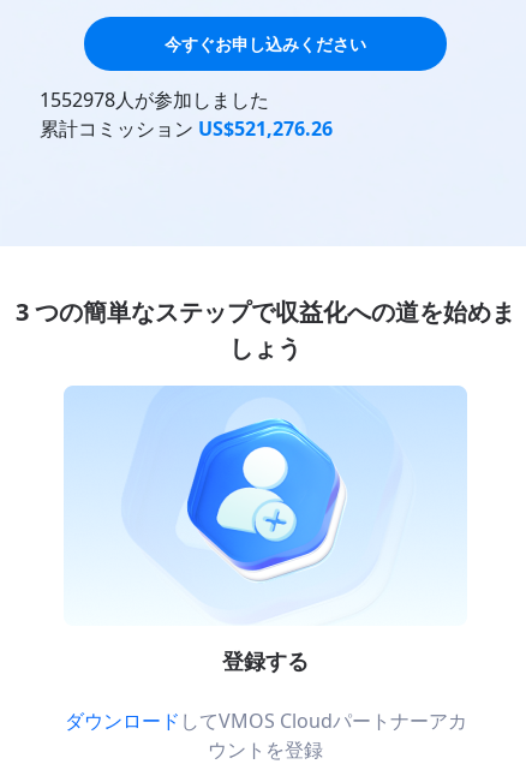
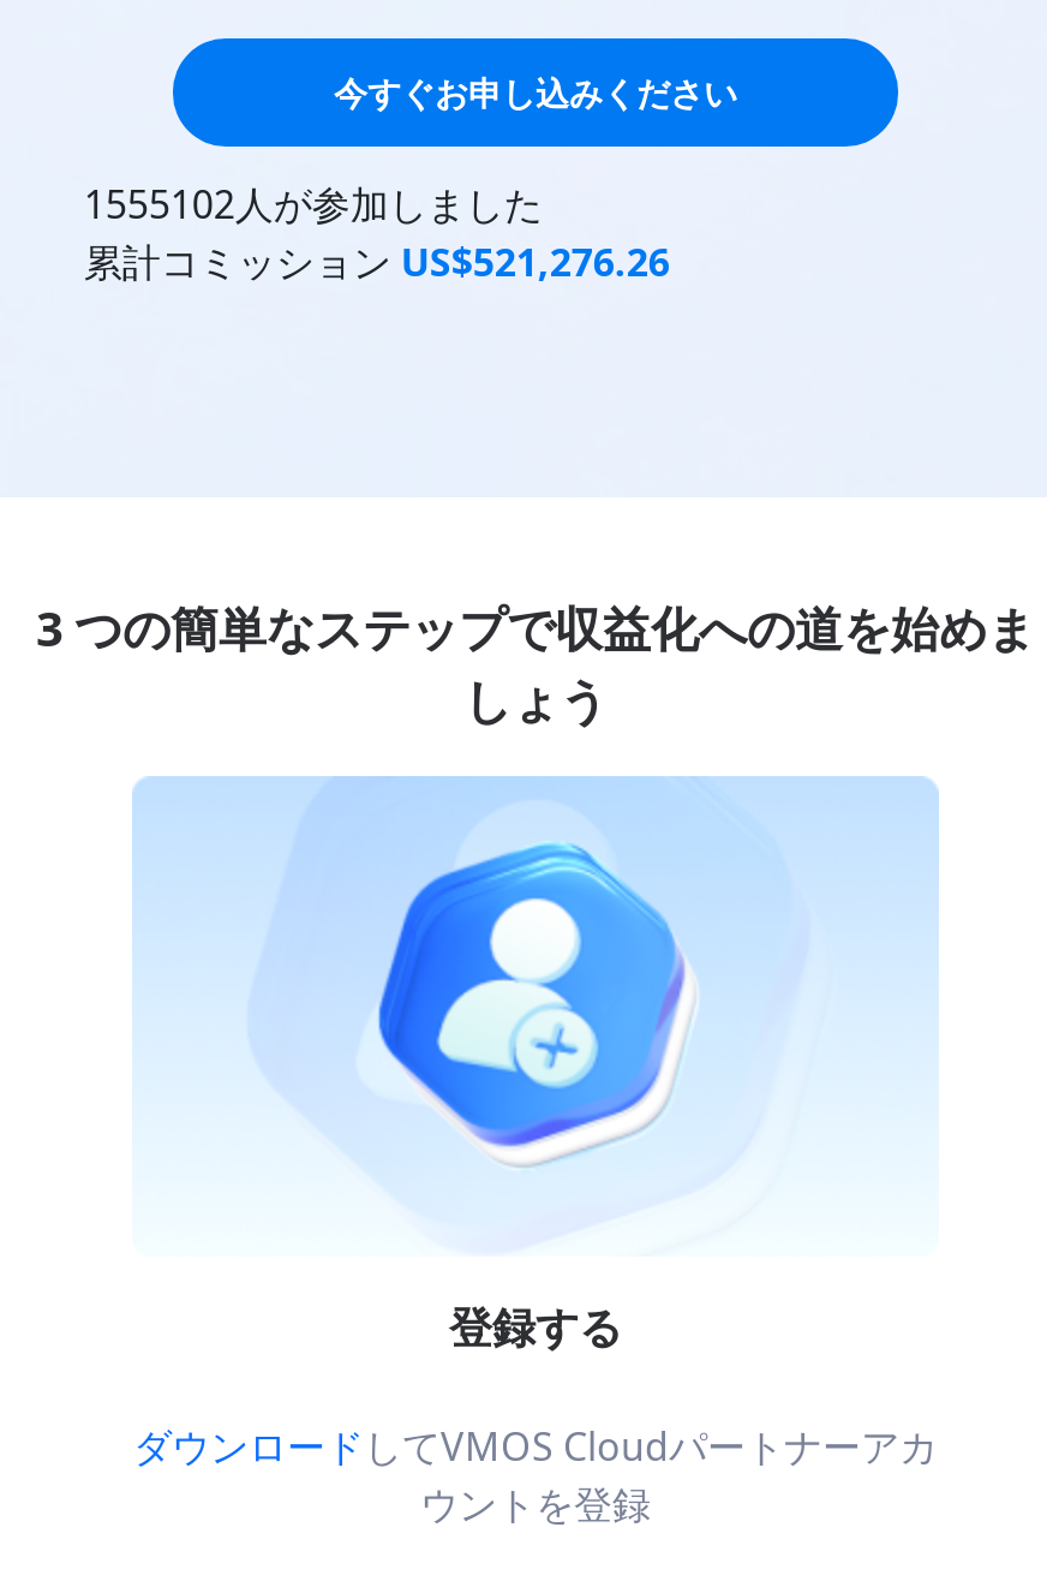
[39,86,269,113] 1552978人が参加しました -> [84,178,542,231] 1555102人が参加しました

